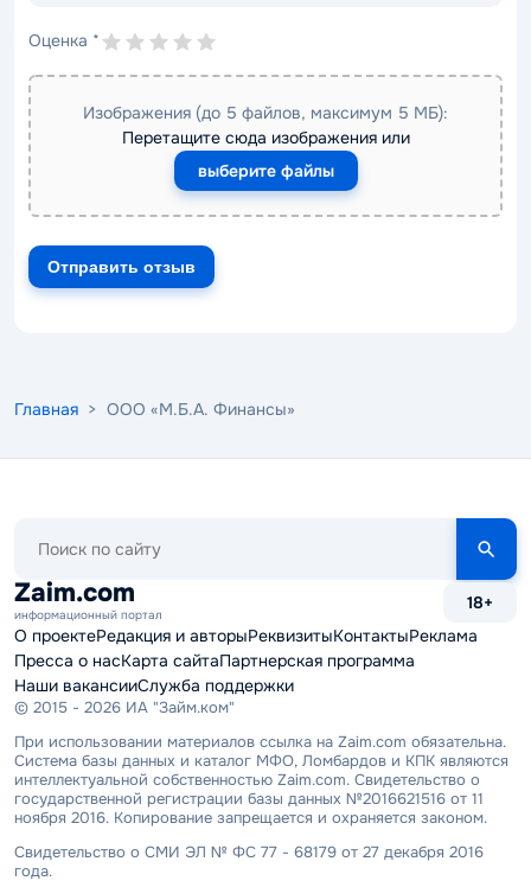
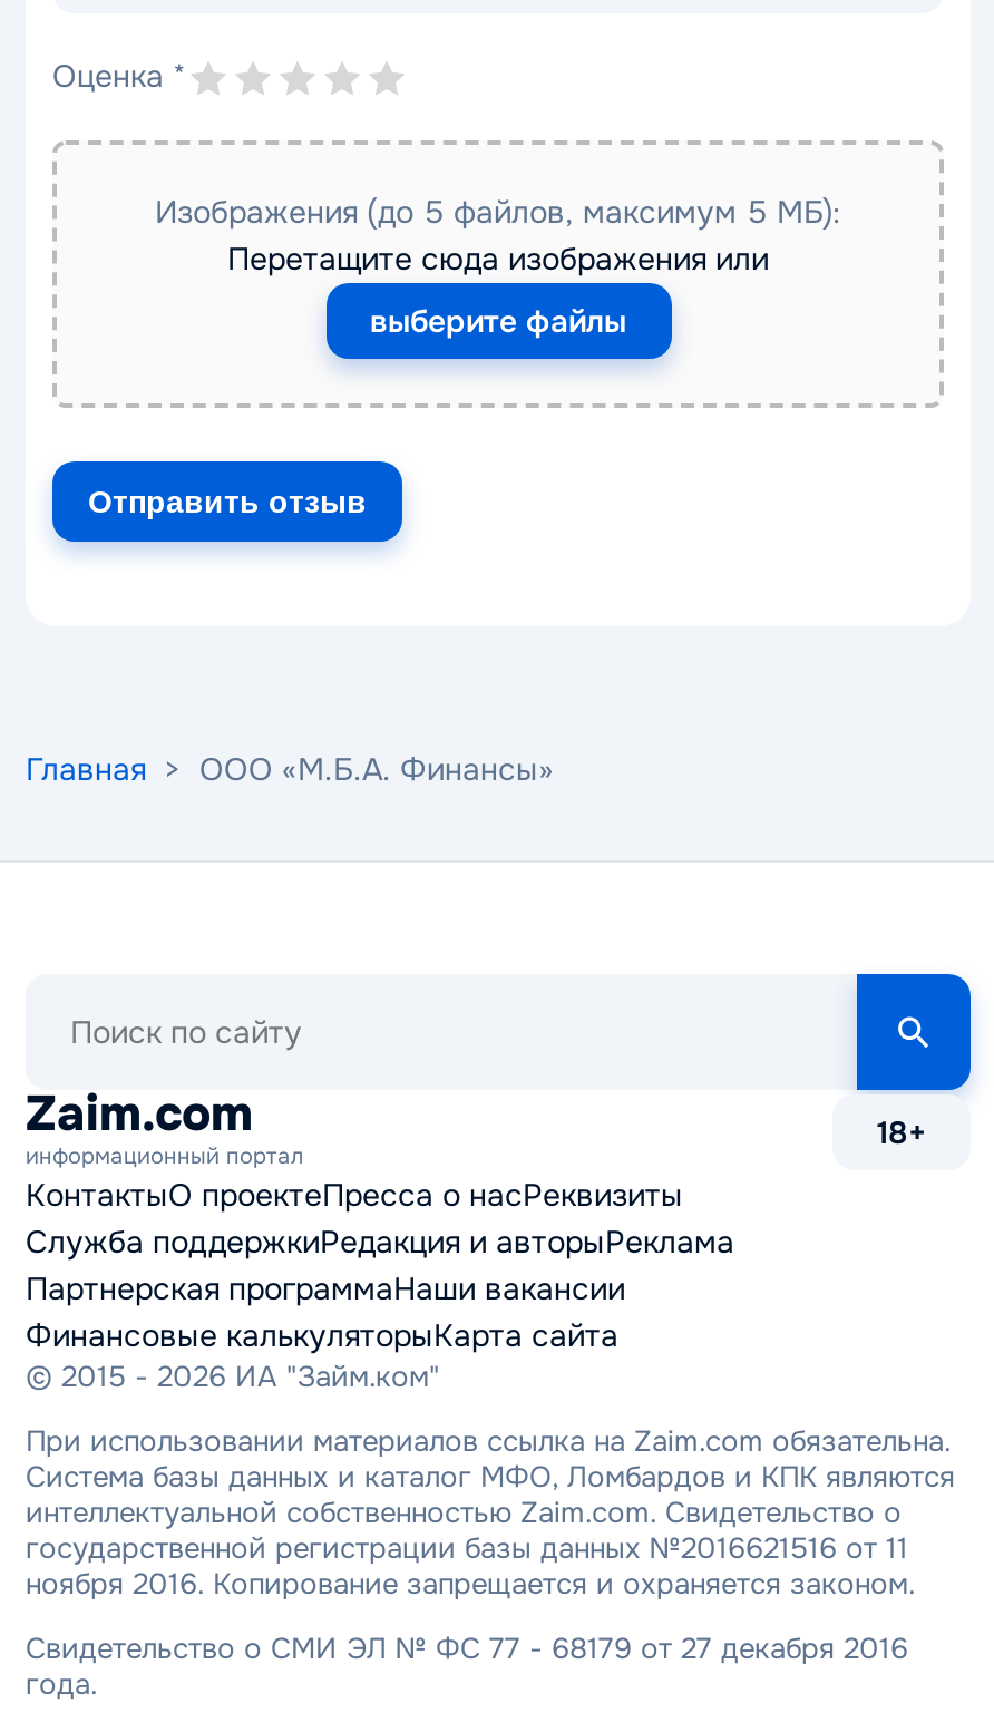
[14,625,478,696] О проектеРедакция и авторыРеквизитыКонтактыРеклама | Пресса о насКарта сайтаПартнерская программа | Наши вакансииСлужба поддержки -> [26,1175,734,1355] КонтактыО проектеПресса о насРеквизиты | Служба поддержкиРедакция и авторыРеклама | Партнерская программаНаши вакансии | Финансовые калькуляторыКарта сайта

